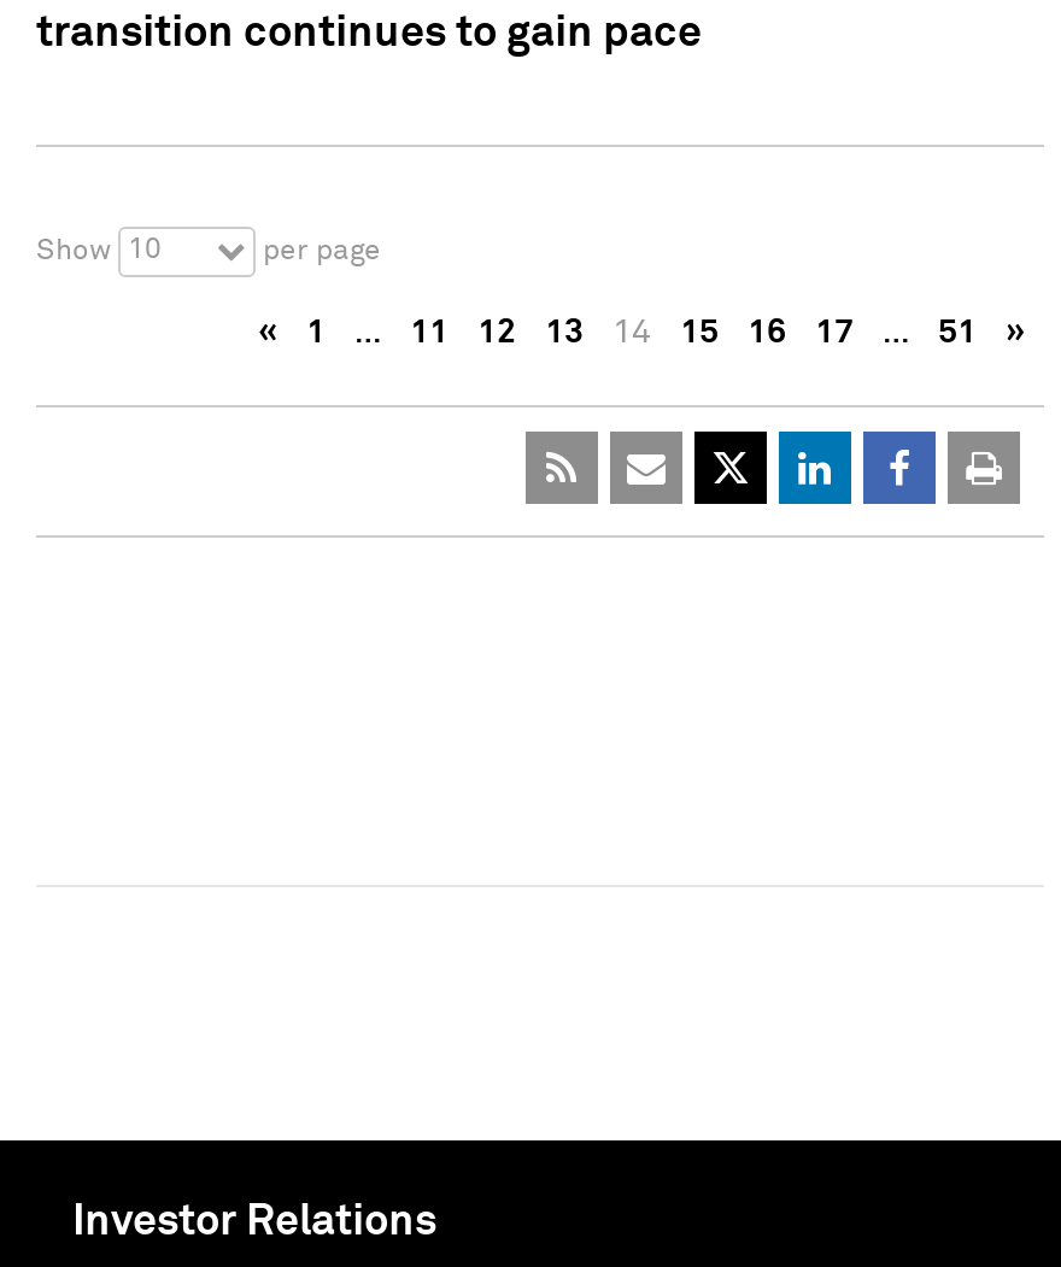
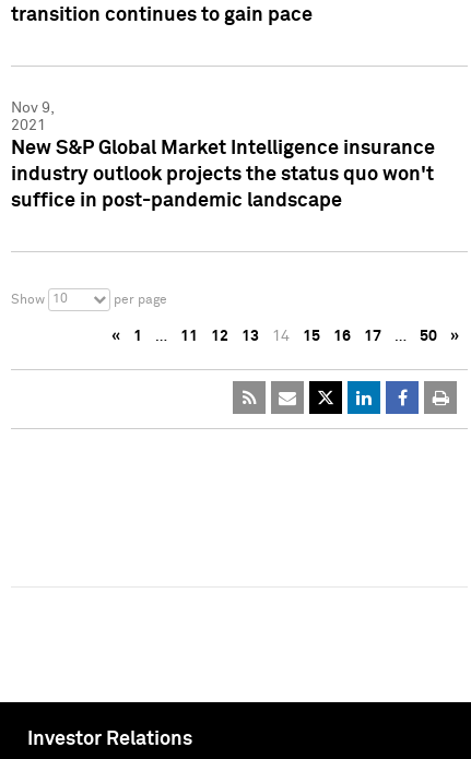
none -> [11,100,435,211] Nov 9, | 2021 | New S&P Global Market Intelligence insurance | industry outlook projects the status quo won't | suffice in post-pandemic landscape
[938,316,977,349] 51 -> [420,329,437,344] 50

